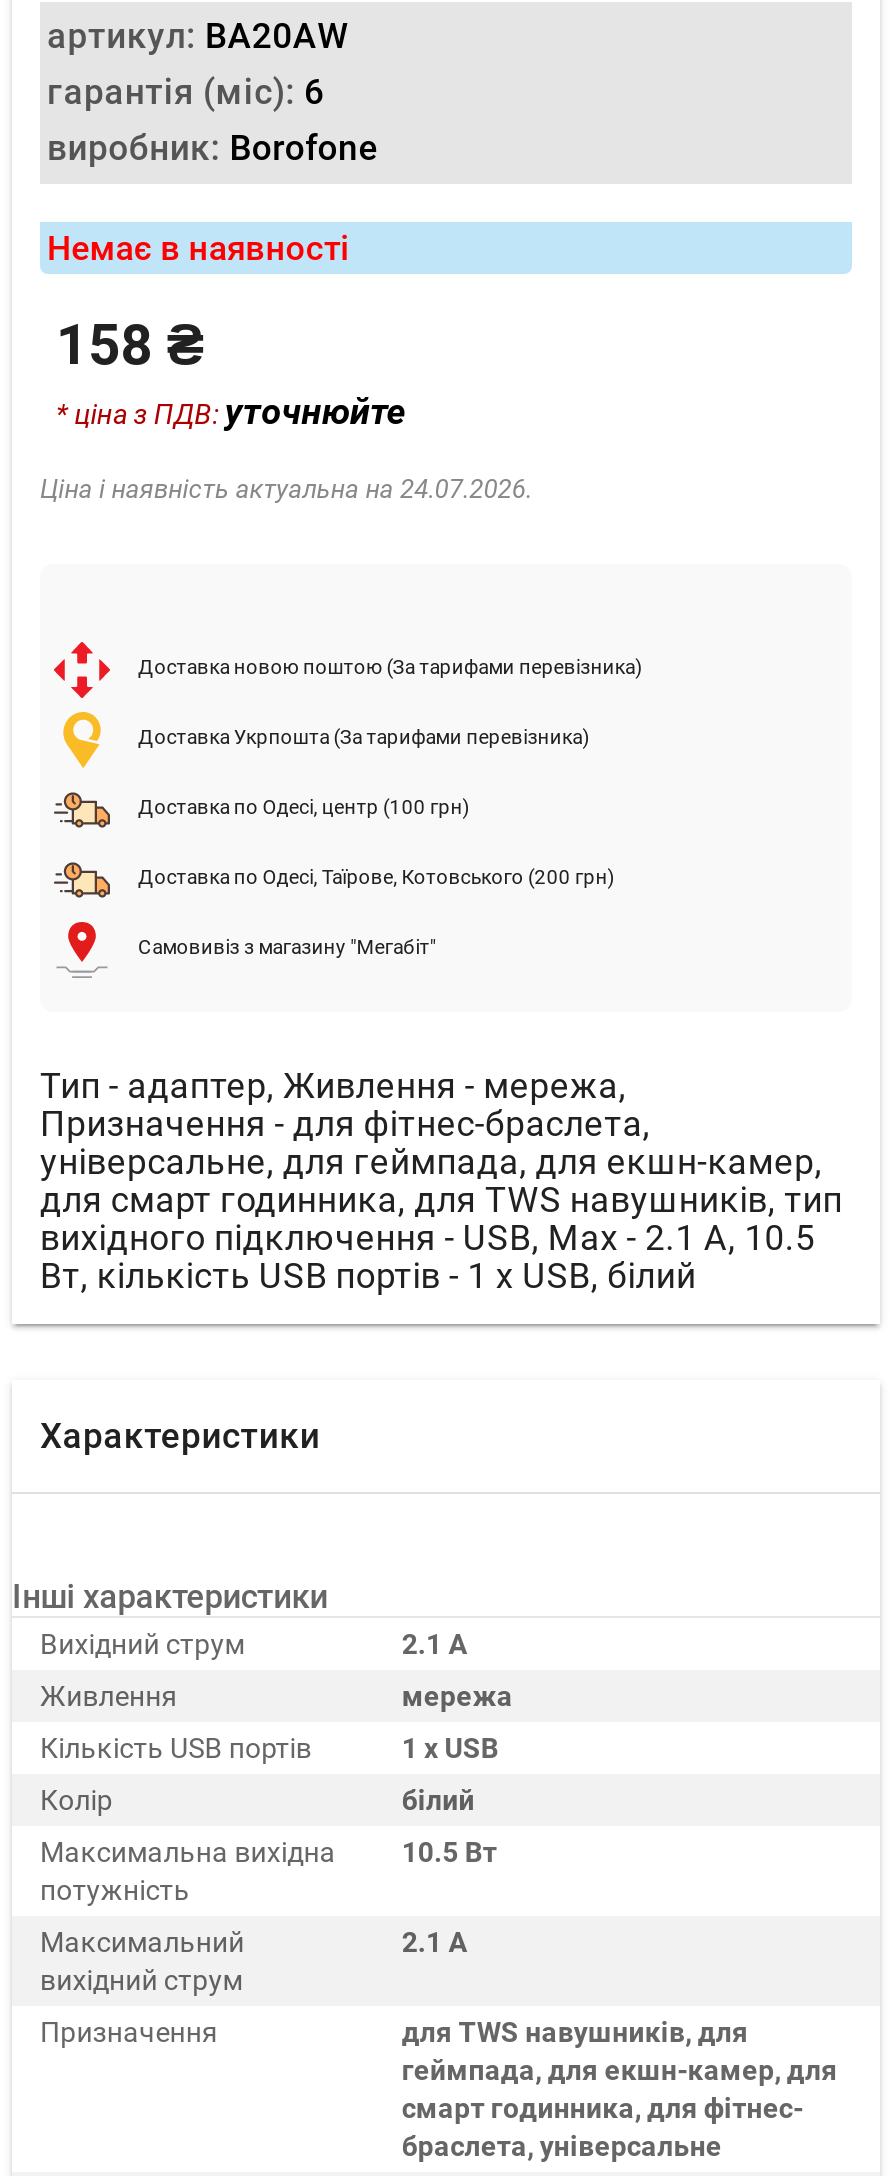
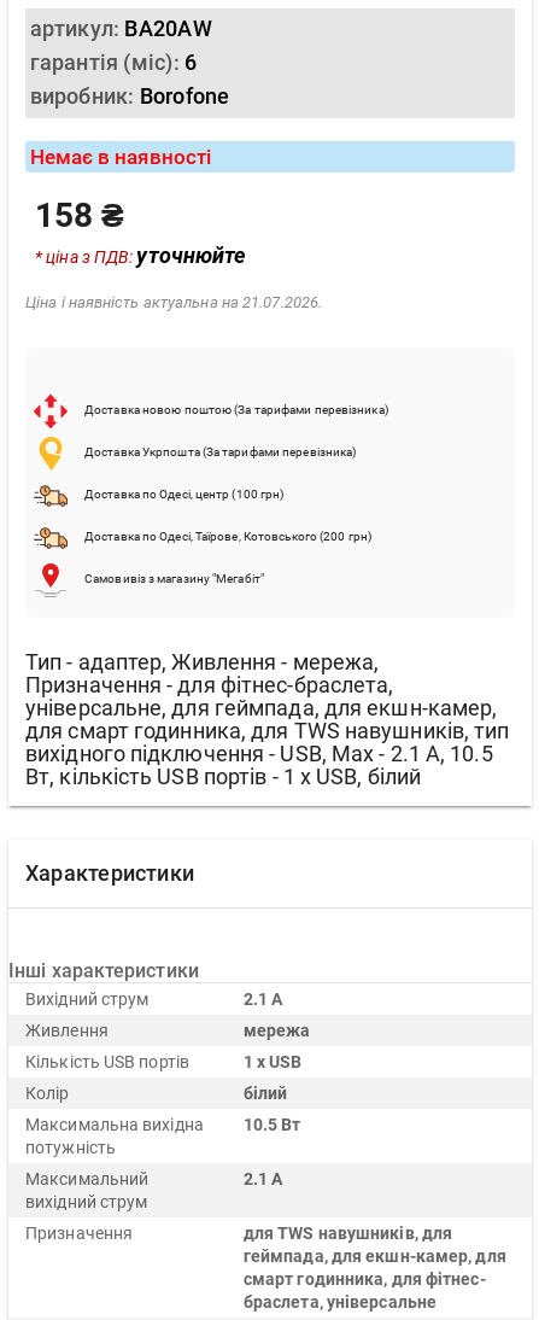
[40,474,532,504] Ціна і наявність актуальна на 24.07.2026. -> [25,293,322,311] Ціна і наявність актуальна на 21.07.2026.

